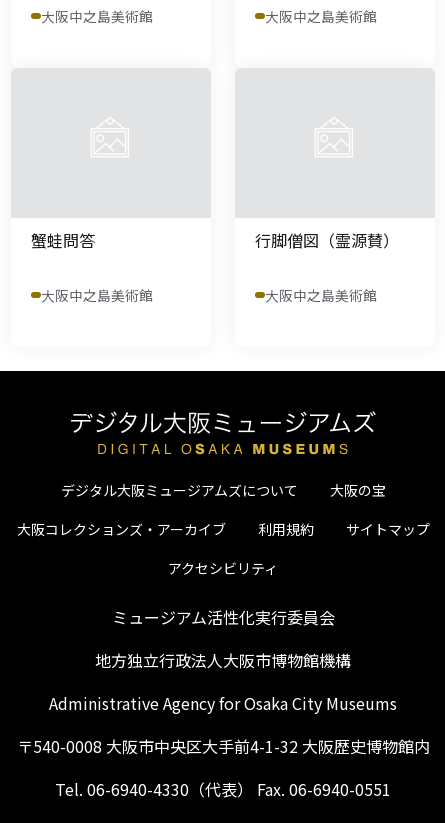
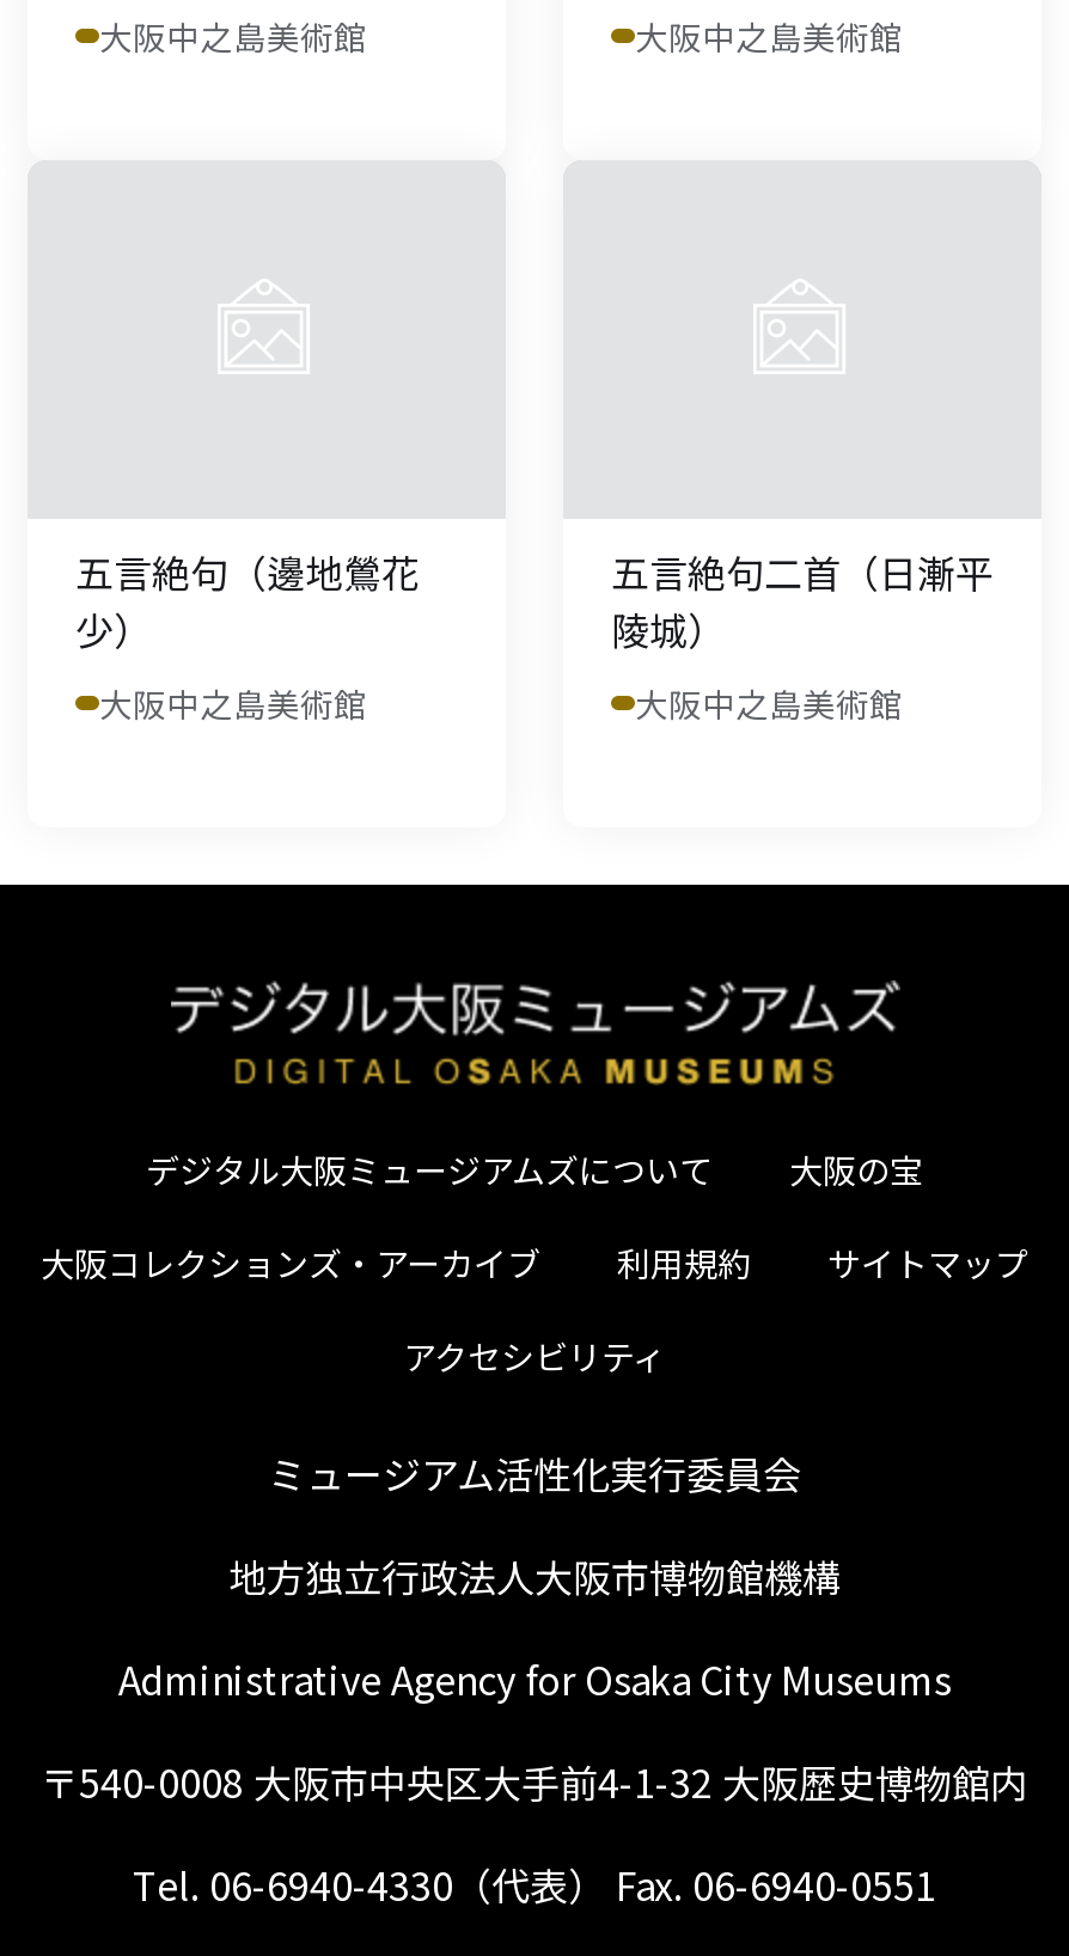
[31,228,95,252] 蟹蛙問答 -> [75,543,420,657] 五言絶句（邊地鶯花 | 少）
[255,228,399,252] 行脚僧図（霊源賛） -> [611,543,994,657] 五言絶句二首（日漸平 | 陵城）

